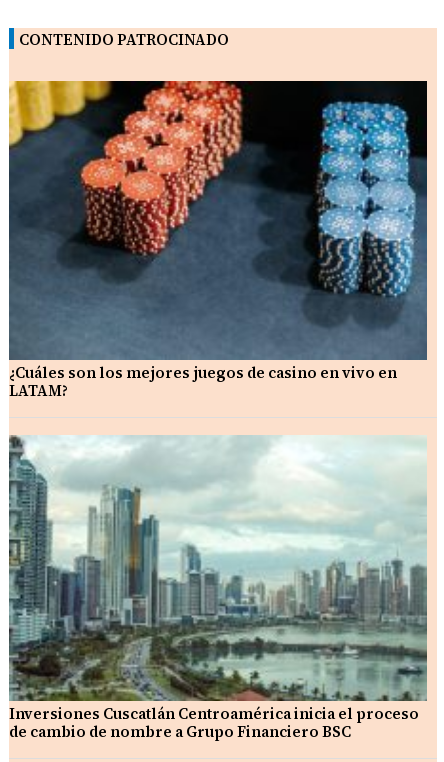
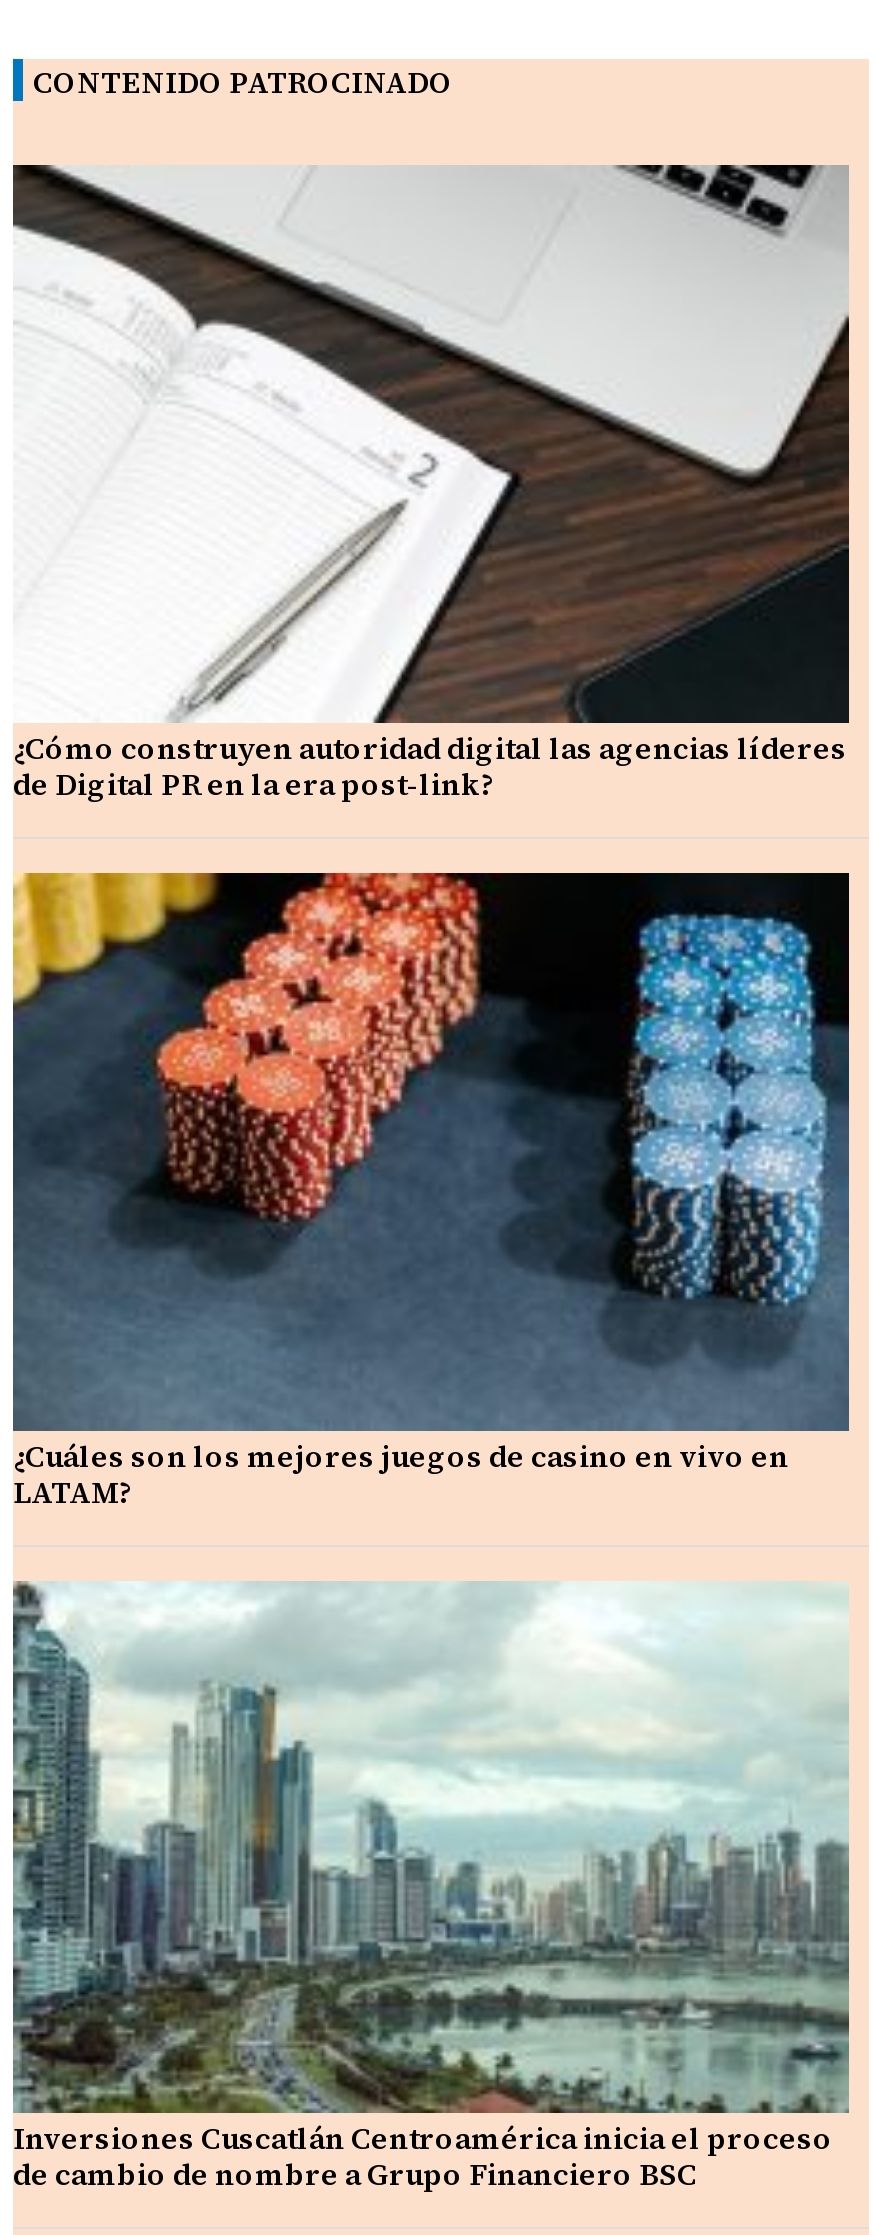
none -> [11,162,851,805] [image] | ¿Cómo construyen autoridad digital las agencias líderes | de Digital PR en la era post-link?

